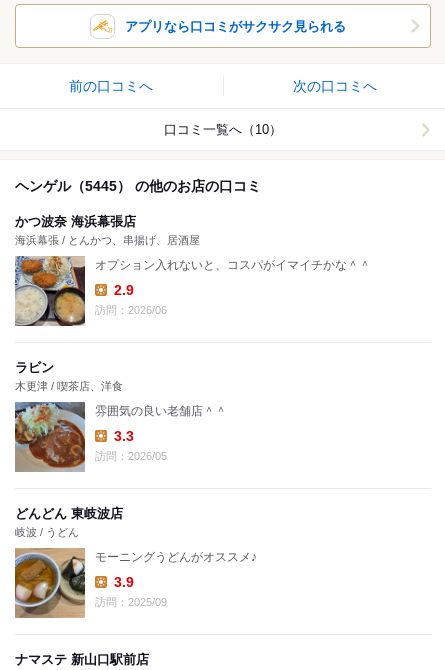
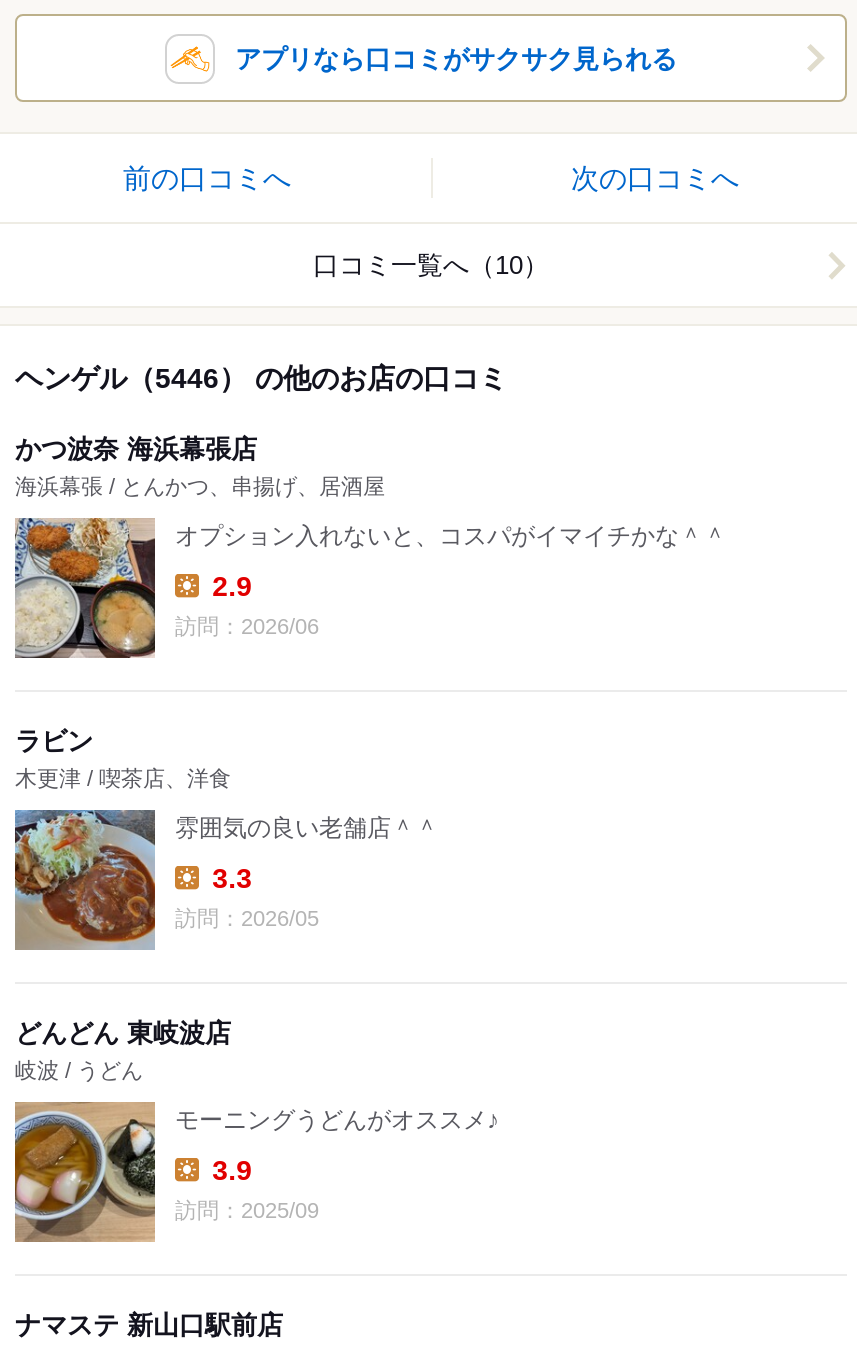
[15,178,261,194] ヘンゲル（5445） の他のお店の口コミ -> [15,362,507,394] ヘンゲル（5446） の他のお店の口コミ

